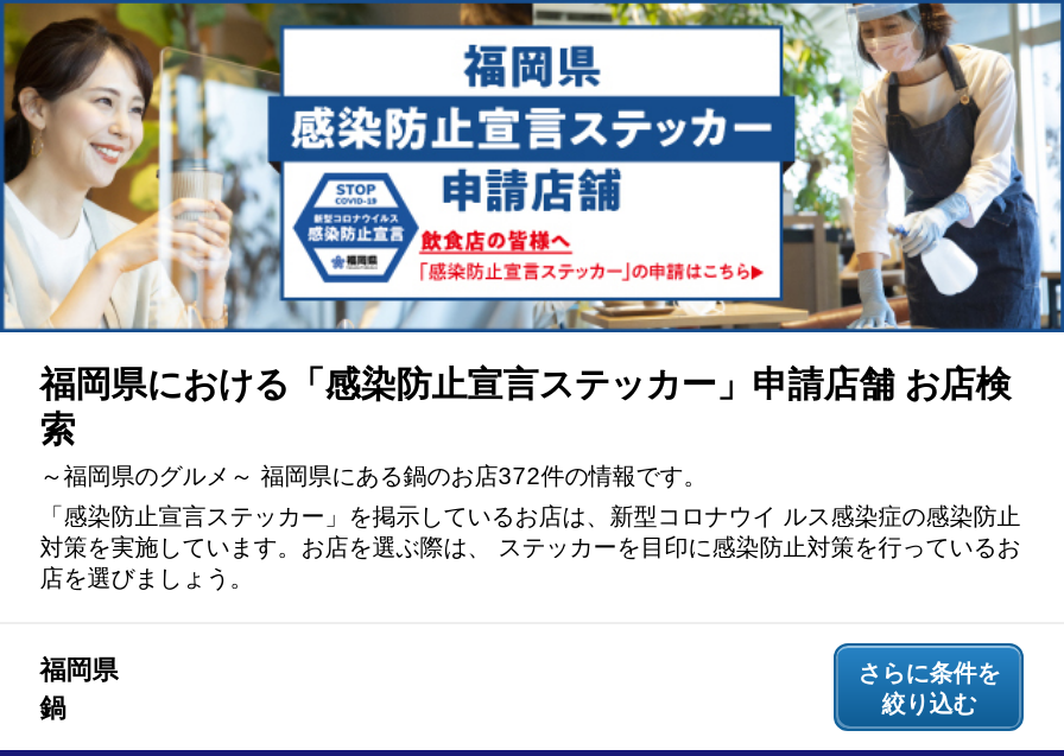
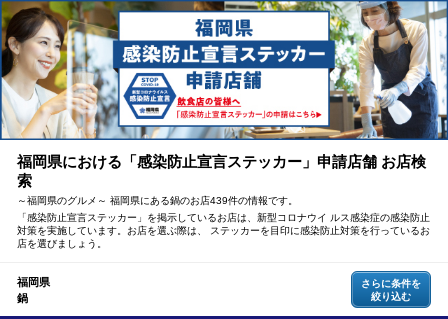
[40,463,707,489] ～福岡県のグルメ～ 福岡県にある鍋のお店372件の情報です。 -> [17,195,298,206] ～福岡県のグルメ～ 福岡県にある鍋のお店439件の情報です。

